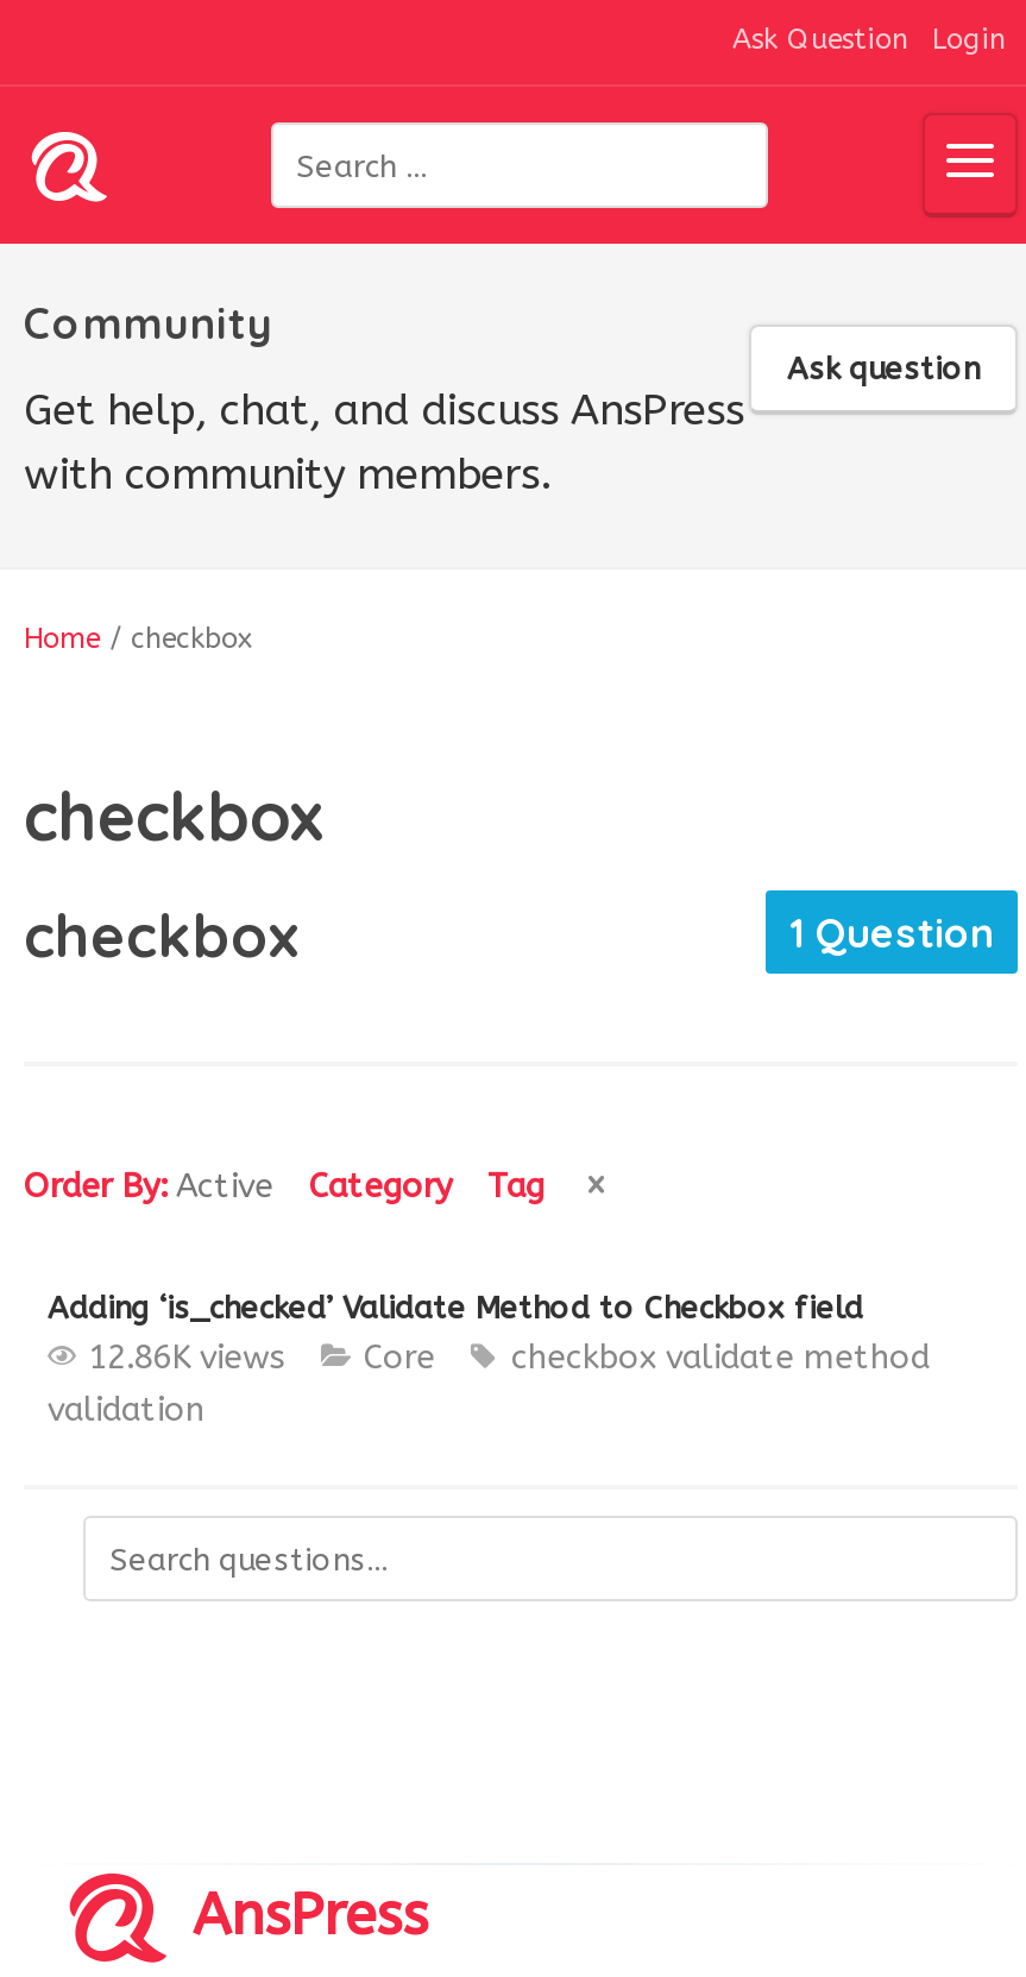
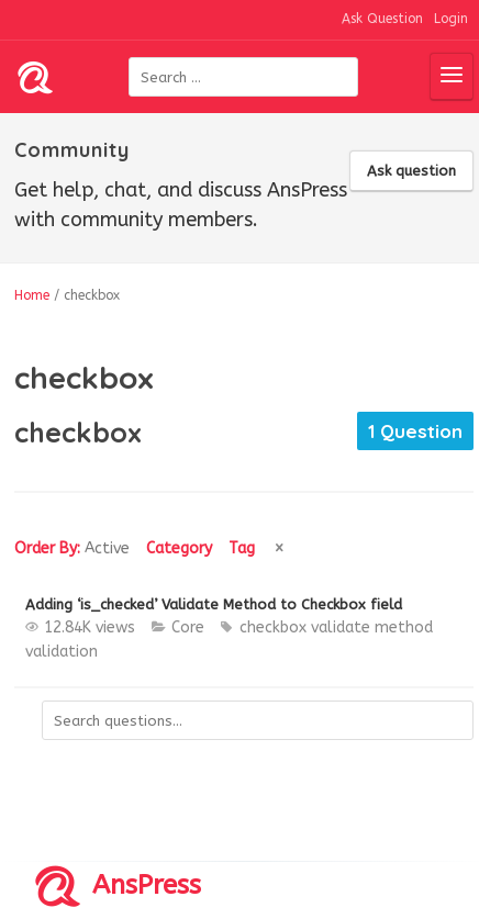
[88,1337,930,1378] 12.86K views Core checkbox validate method -> [44,618,433,637] 12.84K views Core checkbox validate method

